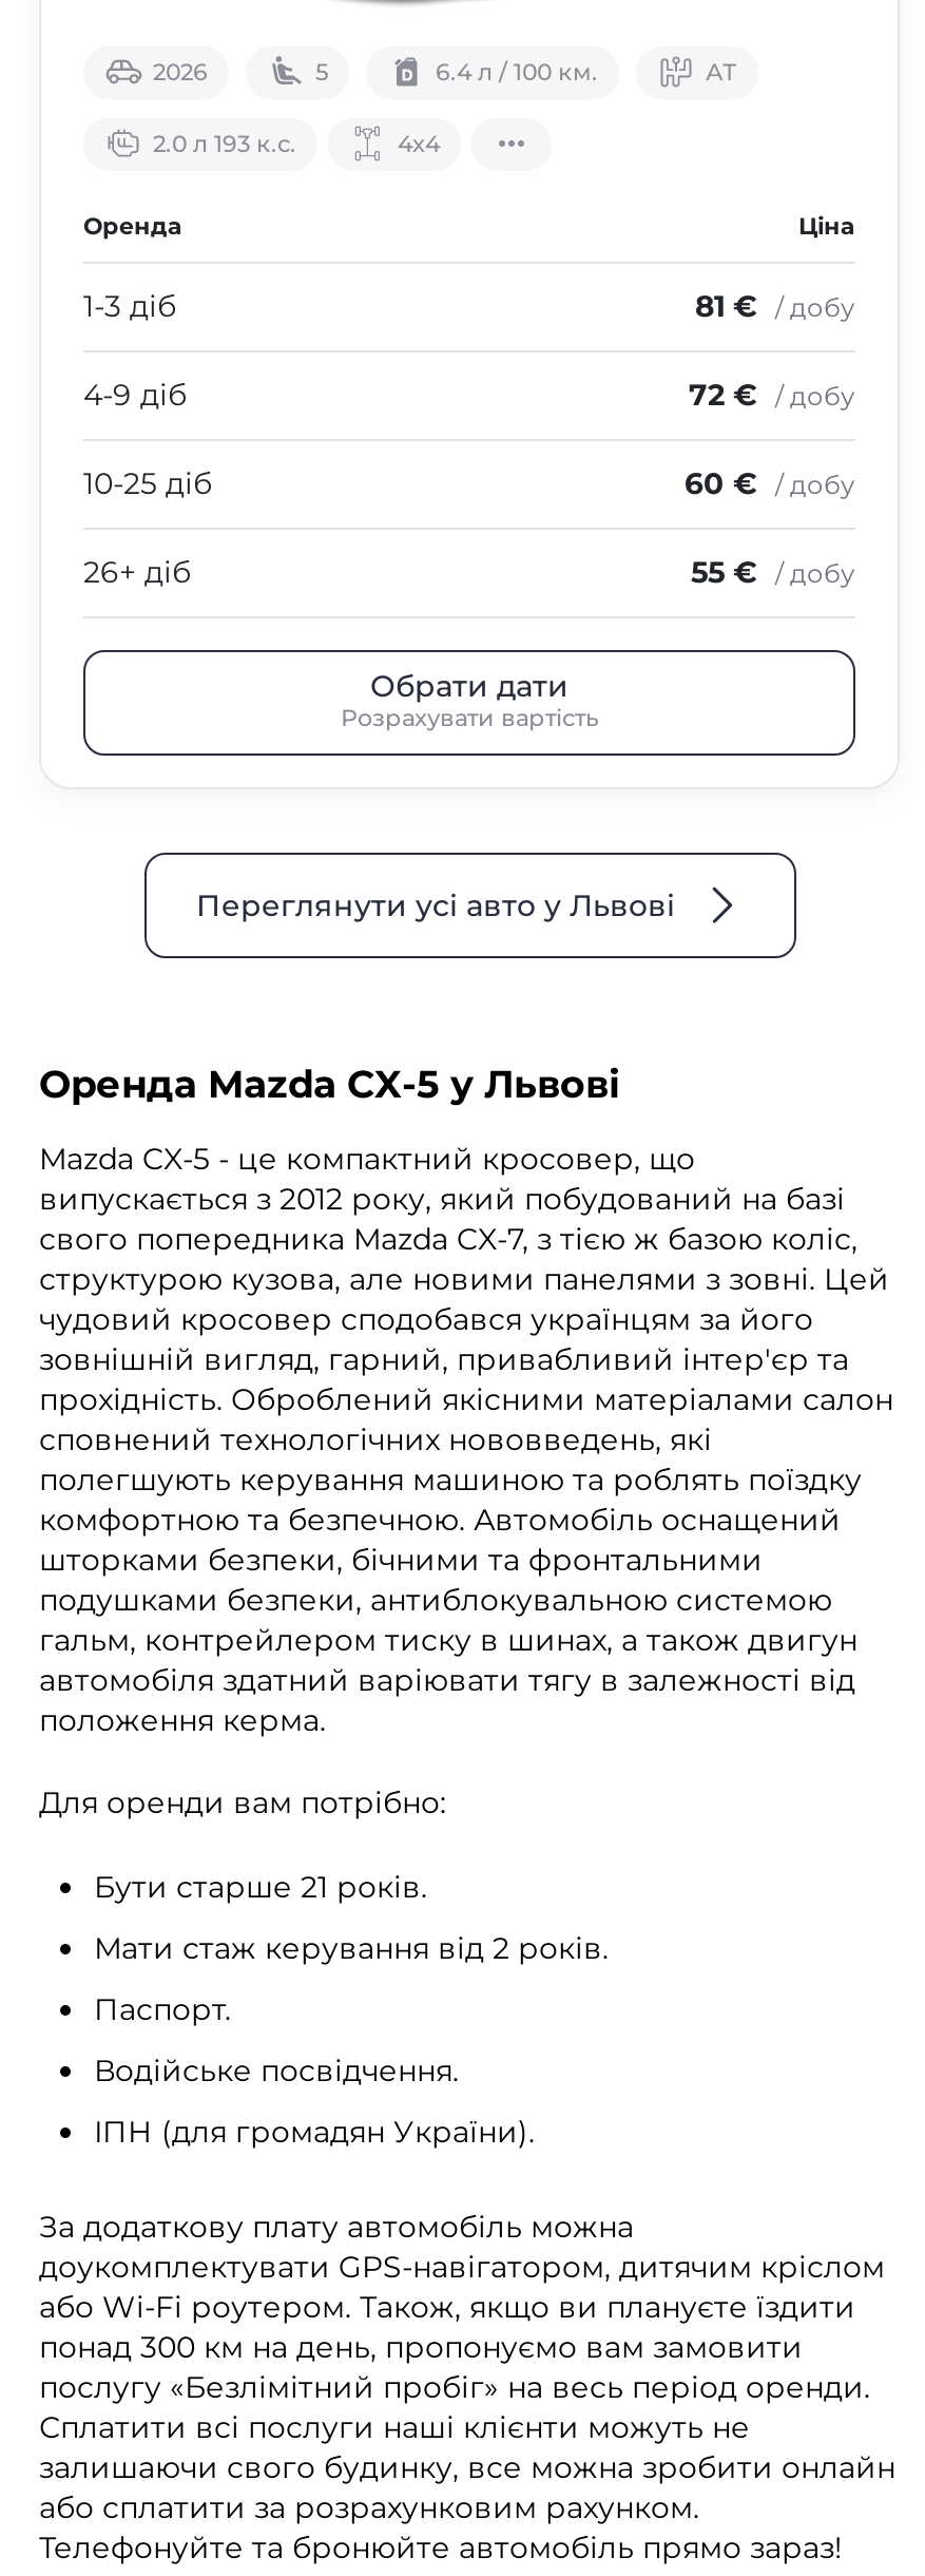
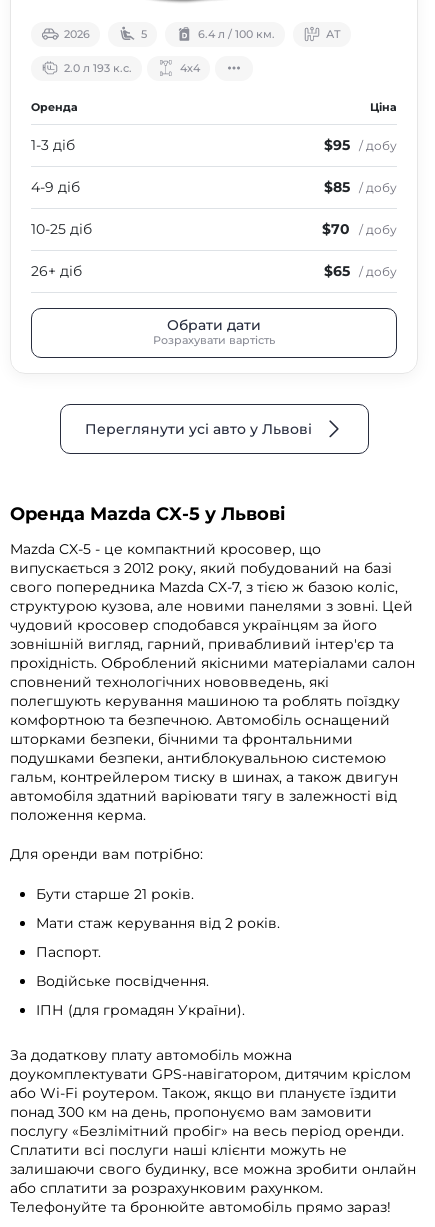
[695,287,855,325] 81 € / добу -> [324,136,397,154] $95 / добу
[689,375,855,413] 72 € / добу -> [324,178,397,196] $85 / добу
[685,464,855,502] 60 € / добу -> [322,220,397,238] $70 / добу
[691,553,855,591] 55 € / добу -> [324,262,397,280] $65 / добу

